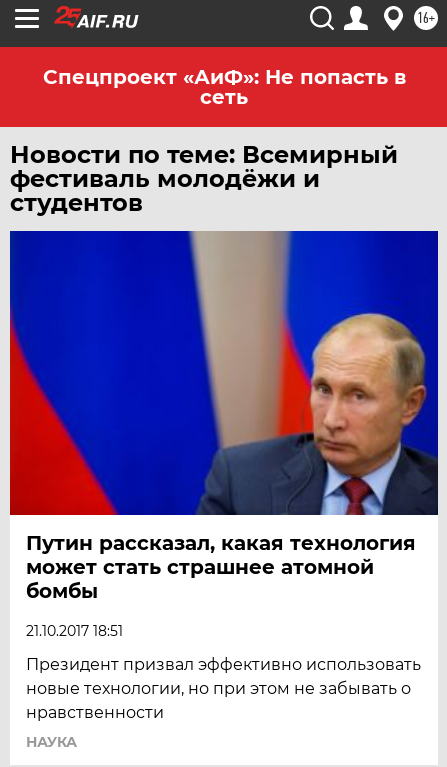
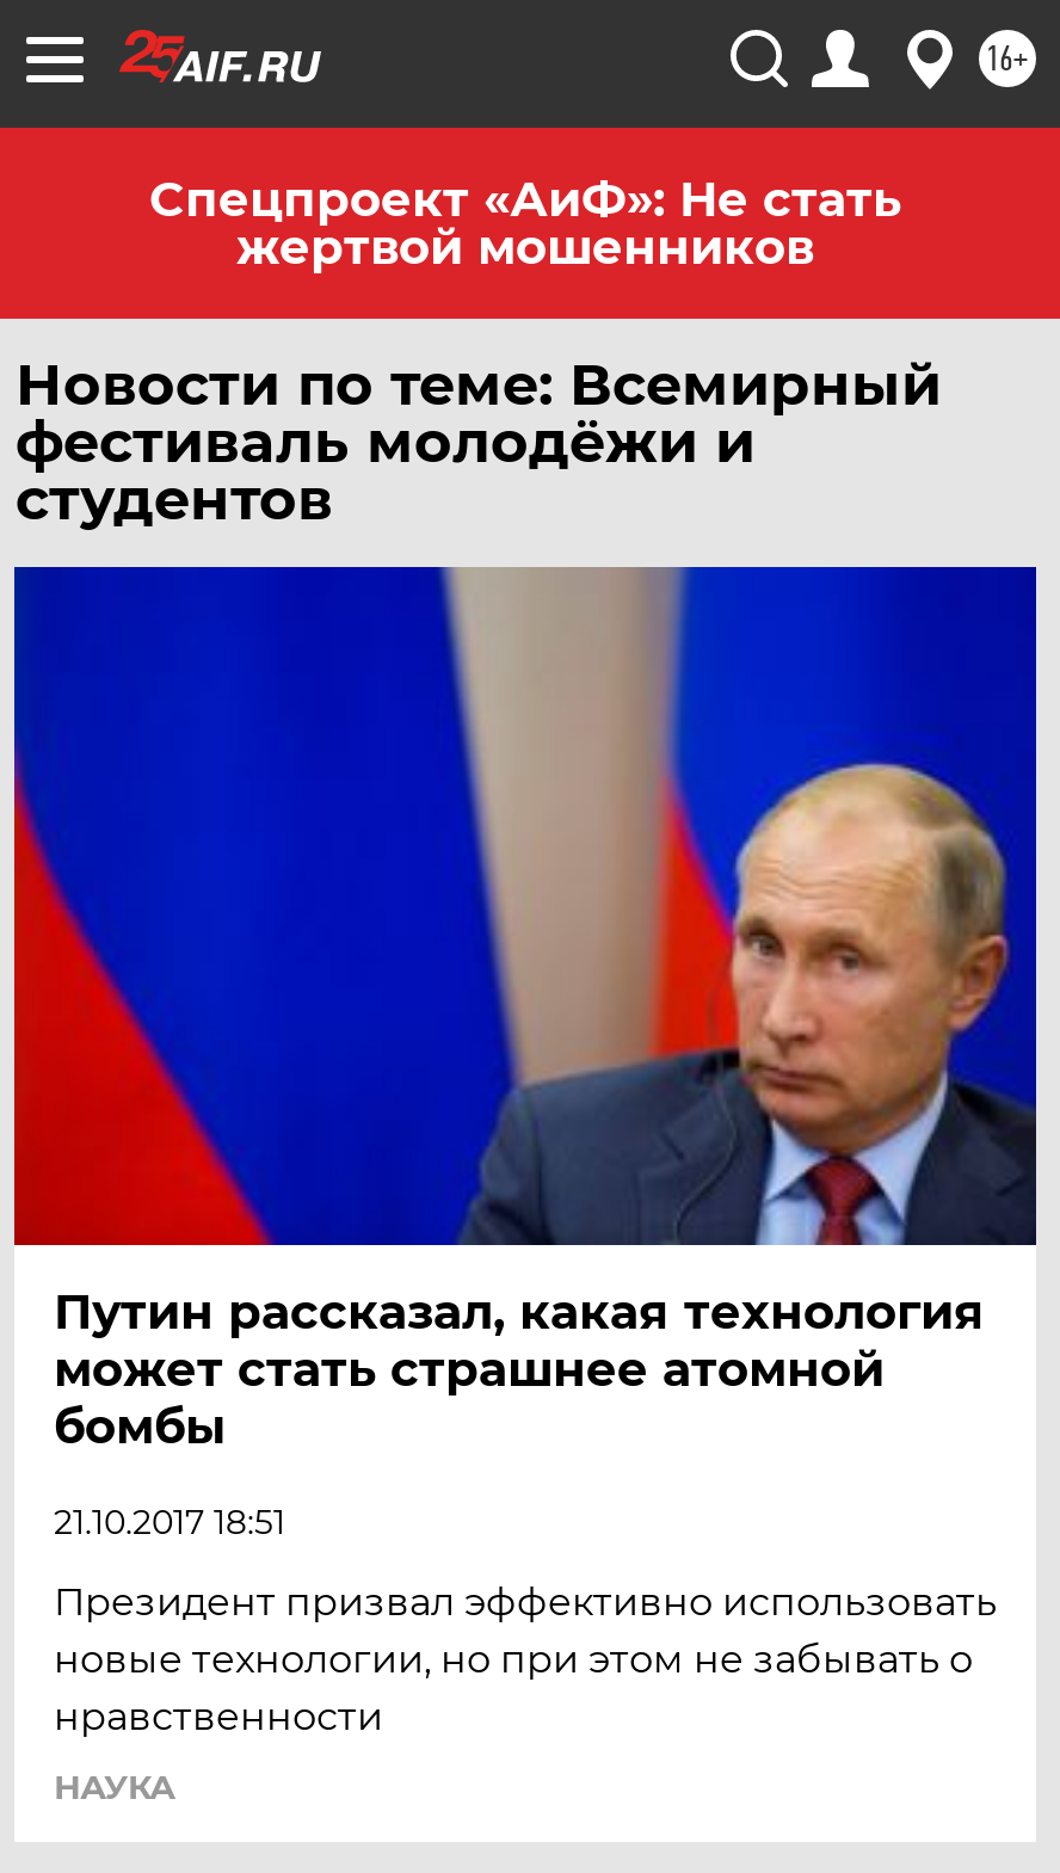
[42,65,405,109] Спецпроект «АиФ»: Не попасть в | сеть -> [149,171,901,276] Спецпроект «АиФ»: Не стать | жертвой мошенников

